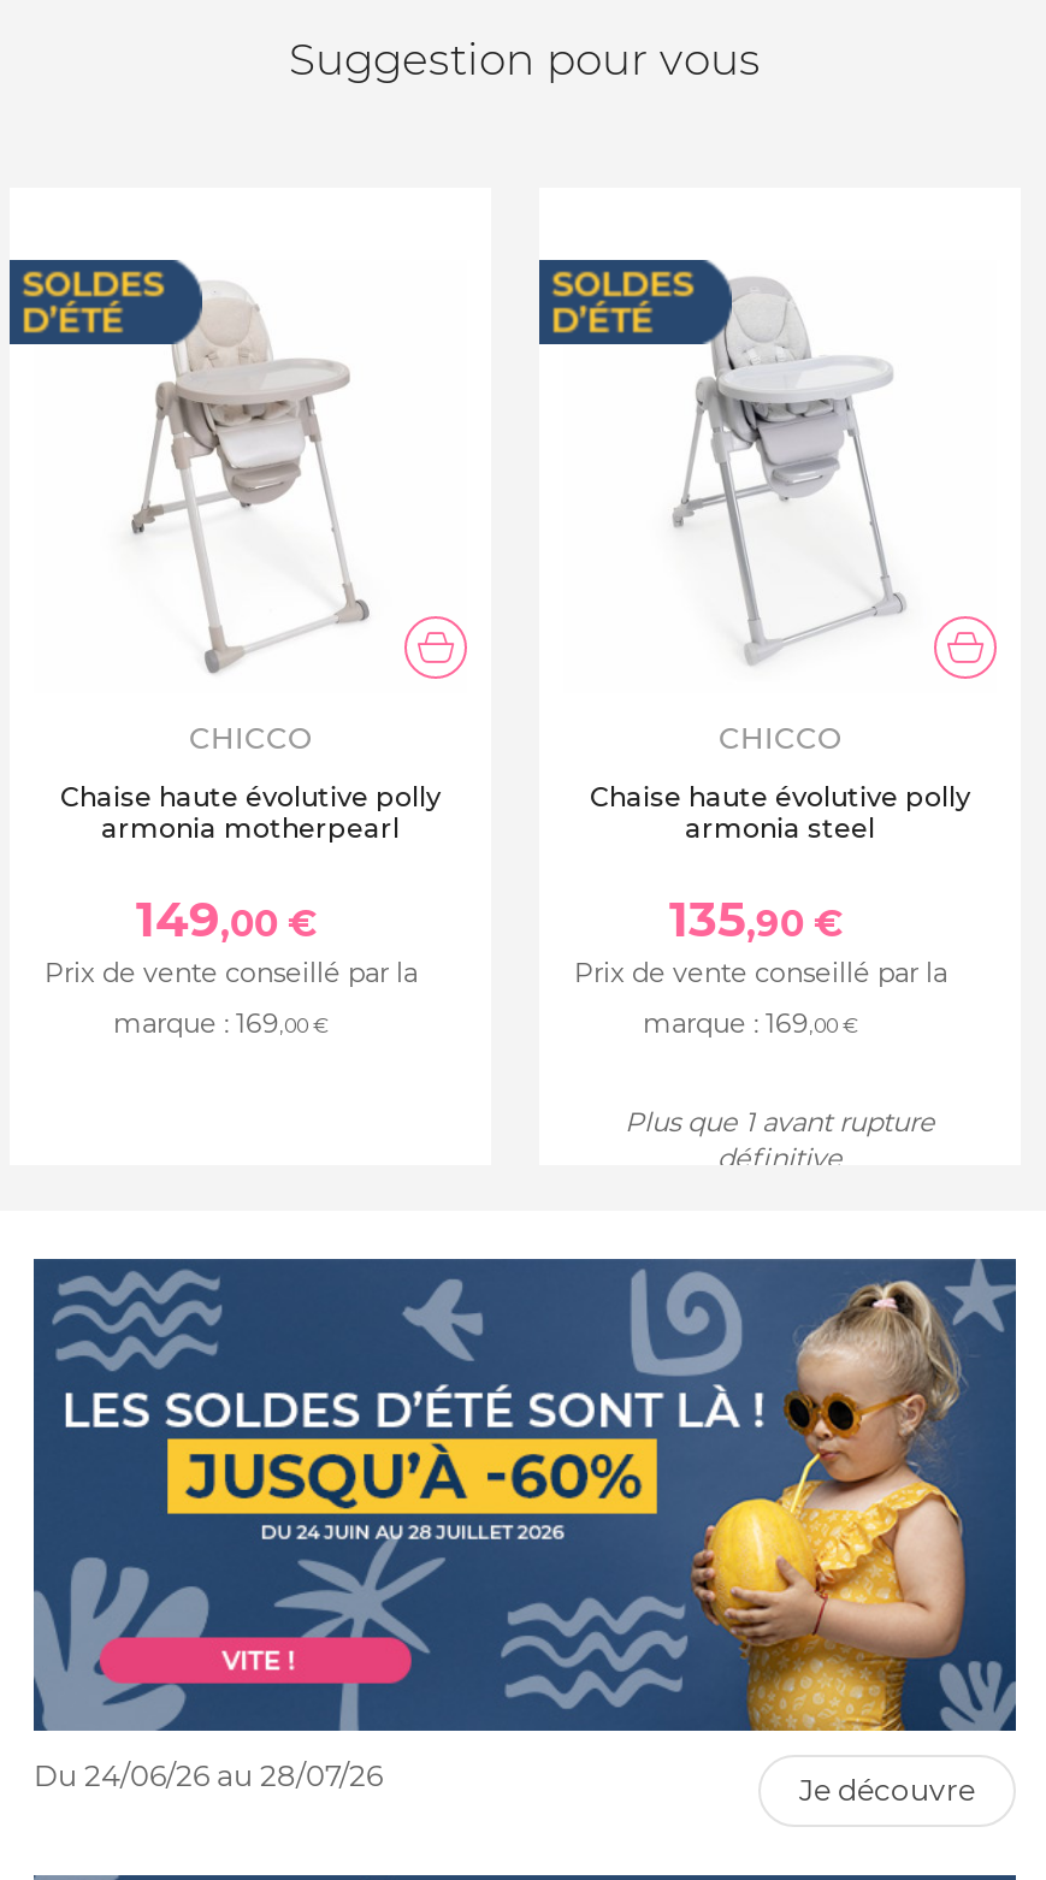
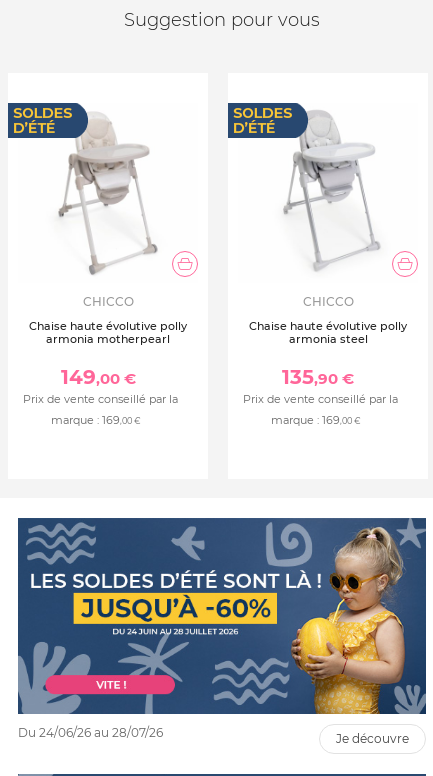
[625,1104,935,1174] Plus que 1 avant rupture | définitive -> none

